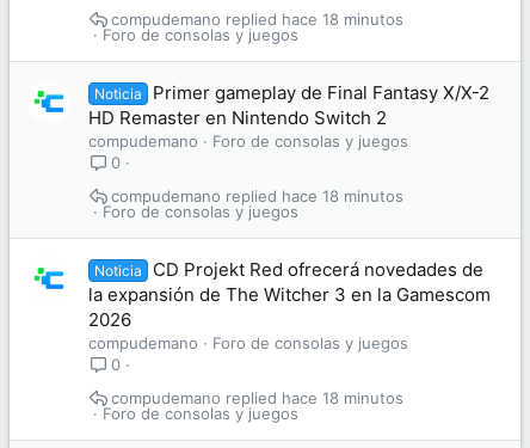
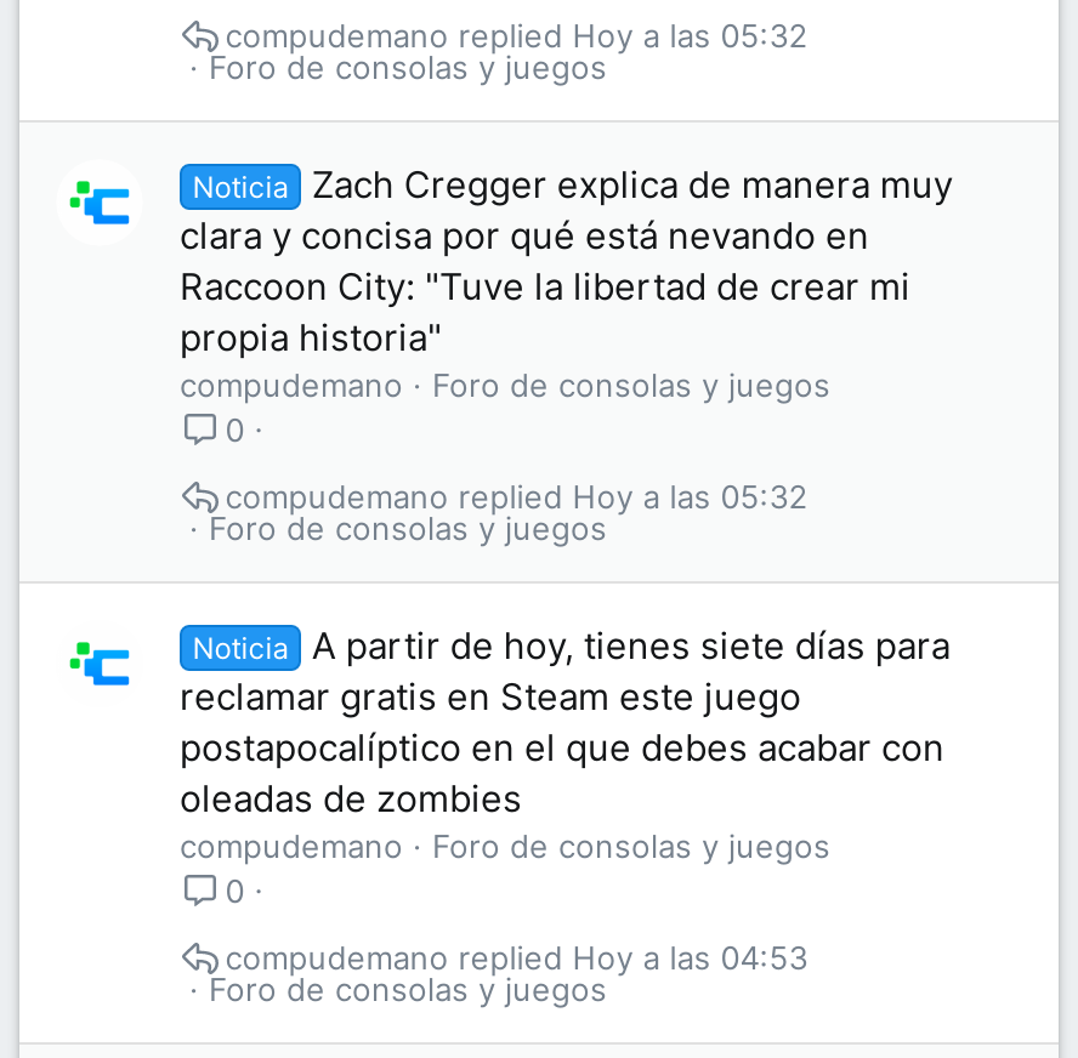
[281,10,403,29] hace 18 minutos -> [572,16,808,55] Hoy a las 05:32
[88,81,490,129] Primer gameplay de Final Fantasy X/X-2 | HD Remaster en Nintendo Switch 2 -> [180,161,953,360] Zach Cregger explica de manera muy | clara y concisa por qué está nevando en | Raccoon City: "Tuve la libertad de crear mi | propia historia"
[281,187,403,206] hace 18 minutos -> [572,477,808,516] Hoy a las 05:32
[88,258,491,331] CD Projekt Red ofrecerá novedades de | la expansión de The Witcher 3 en la Gamescom | 2026 -> [180,622,950,821] A partir de hoy, tienes siete días para | reclamar gratis en Steam este juego | postapocalíptico en el que debes acabar con | oleadas de zombies
[281,389,403,408] hace 18 minutos -> [572,938,808,977] Hoy a las 04:53

